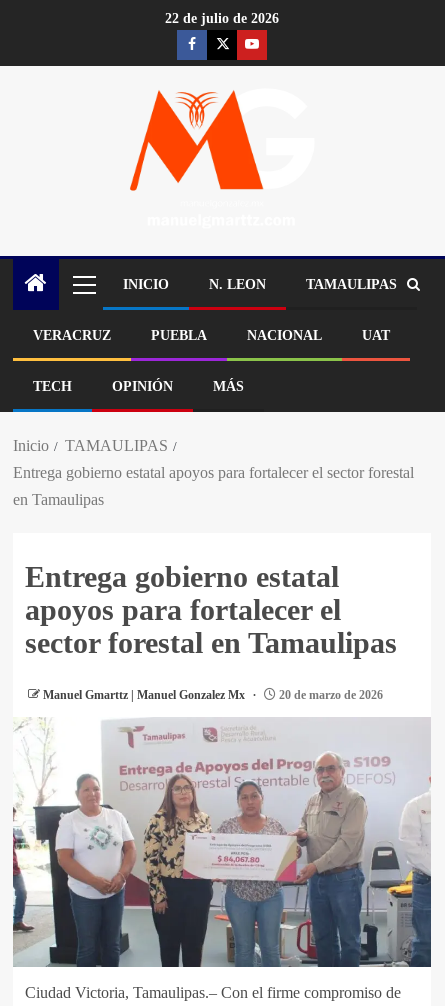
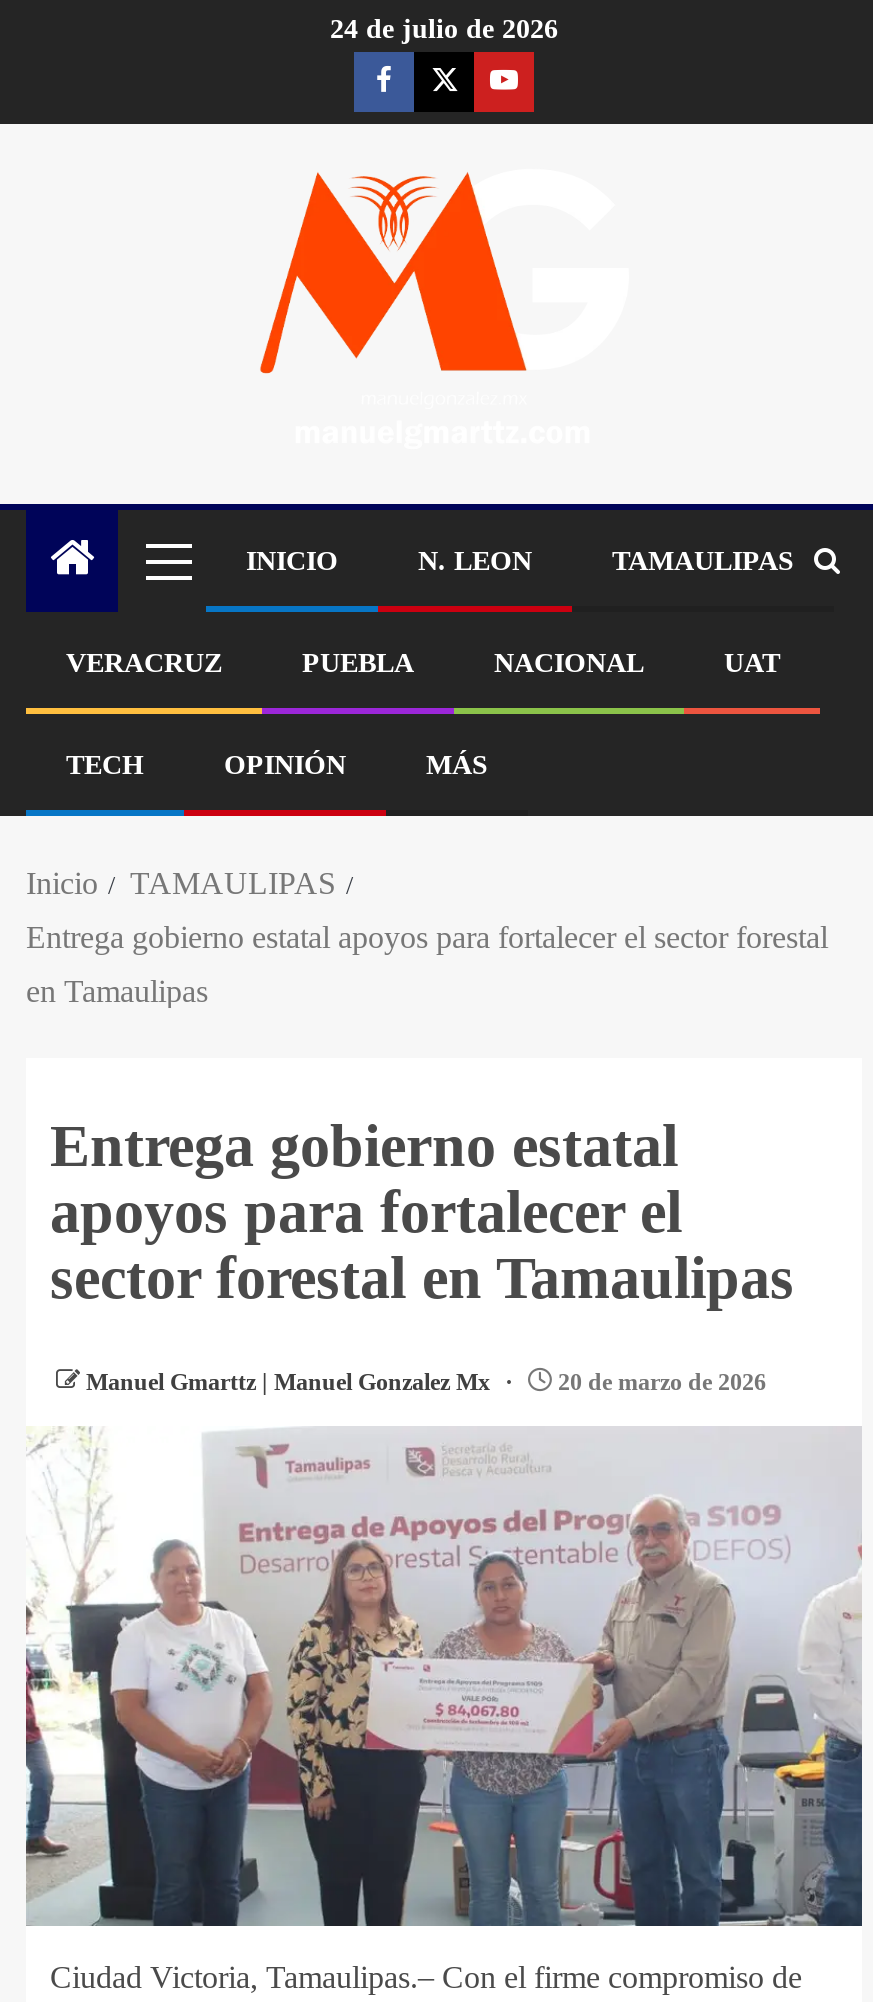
[165,11,279,26] 22 de julio de 2026 -> [330,14,558,44] 24 de julio de 2026

